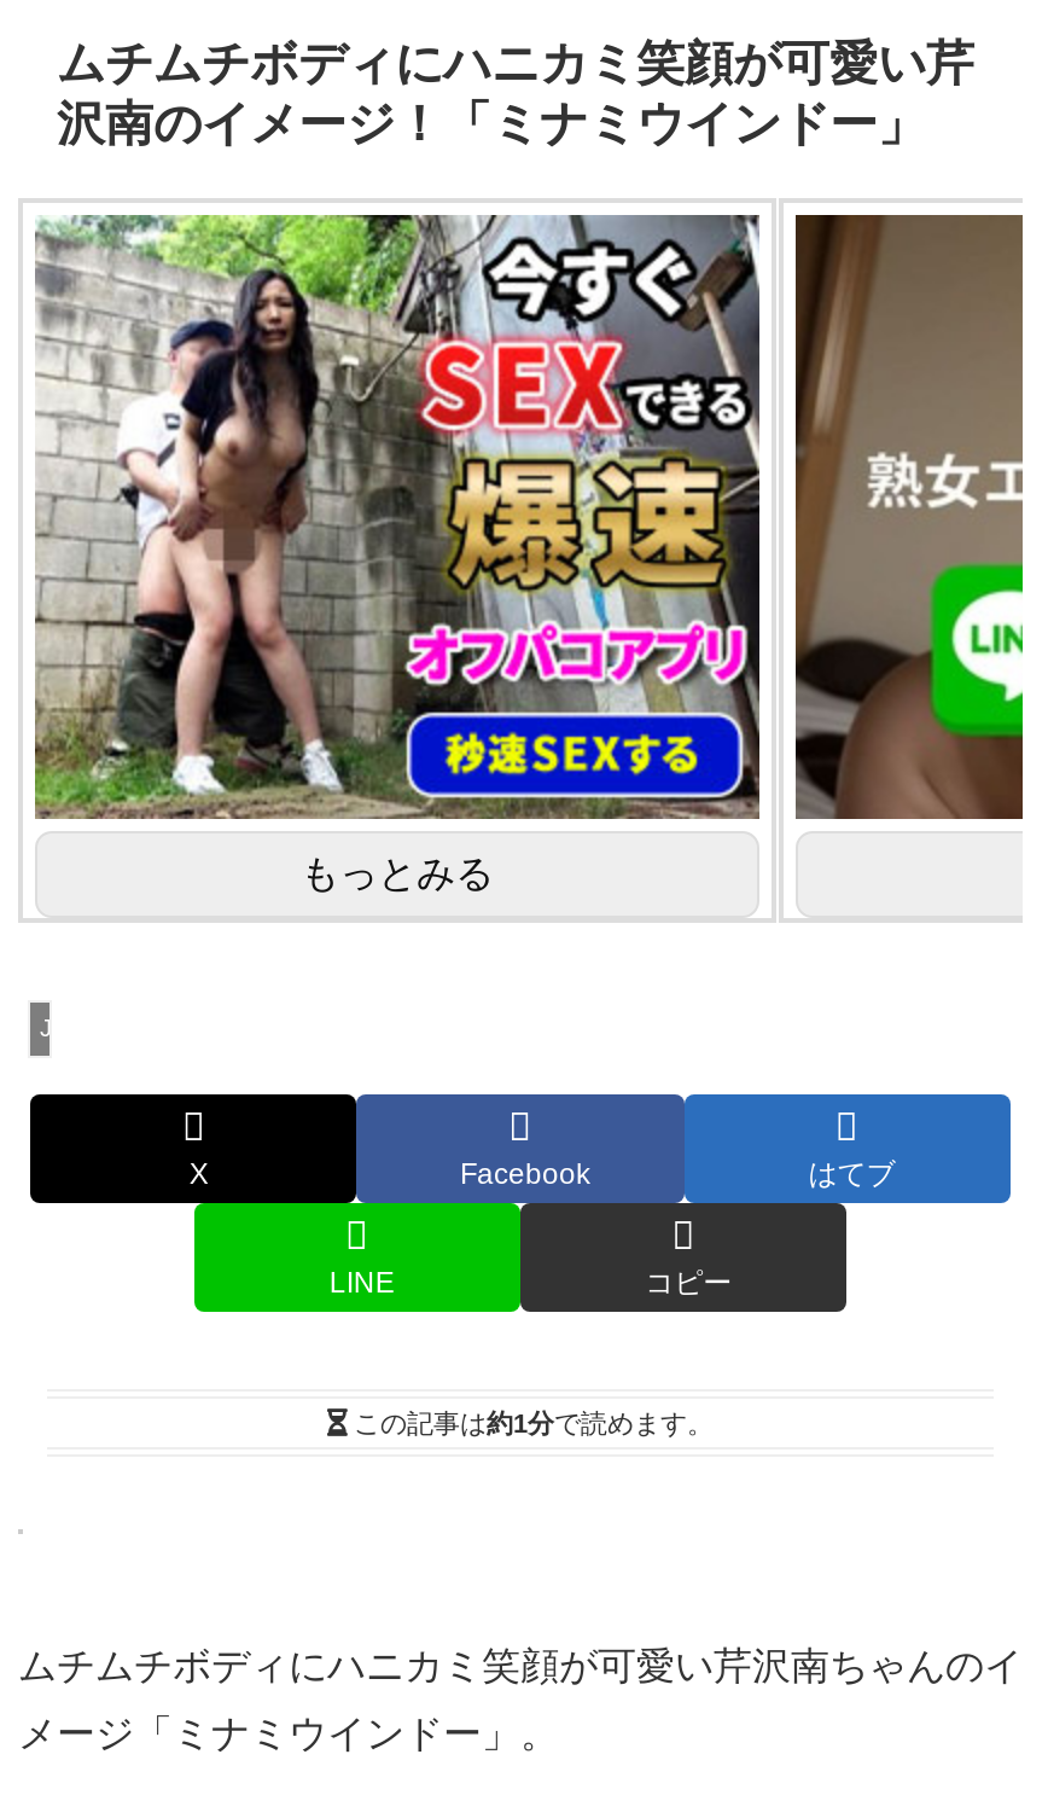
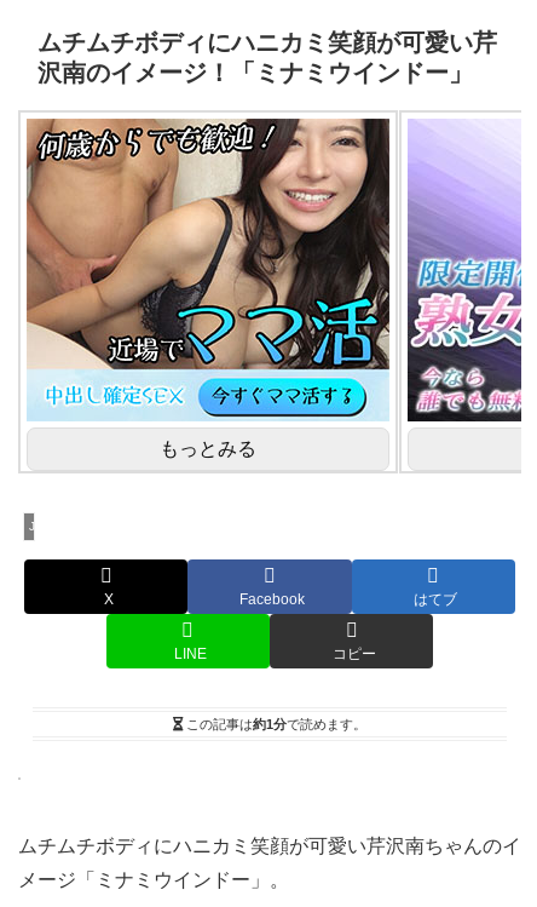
[33,213,762,821] [image] -> [27,117,391,421] [image]
[793,213,1025,821] [image] -> [406,119,522,423] [image]

